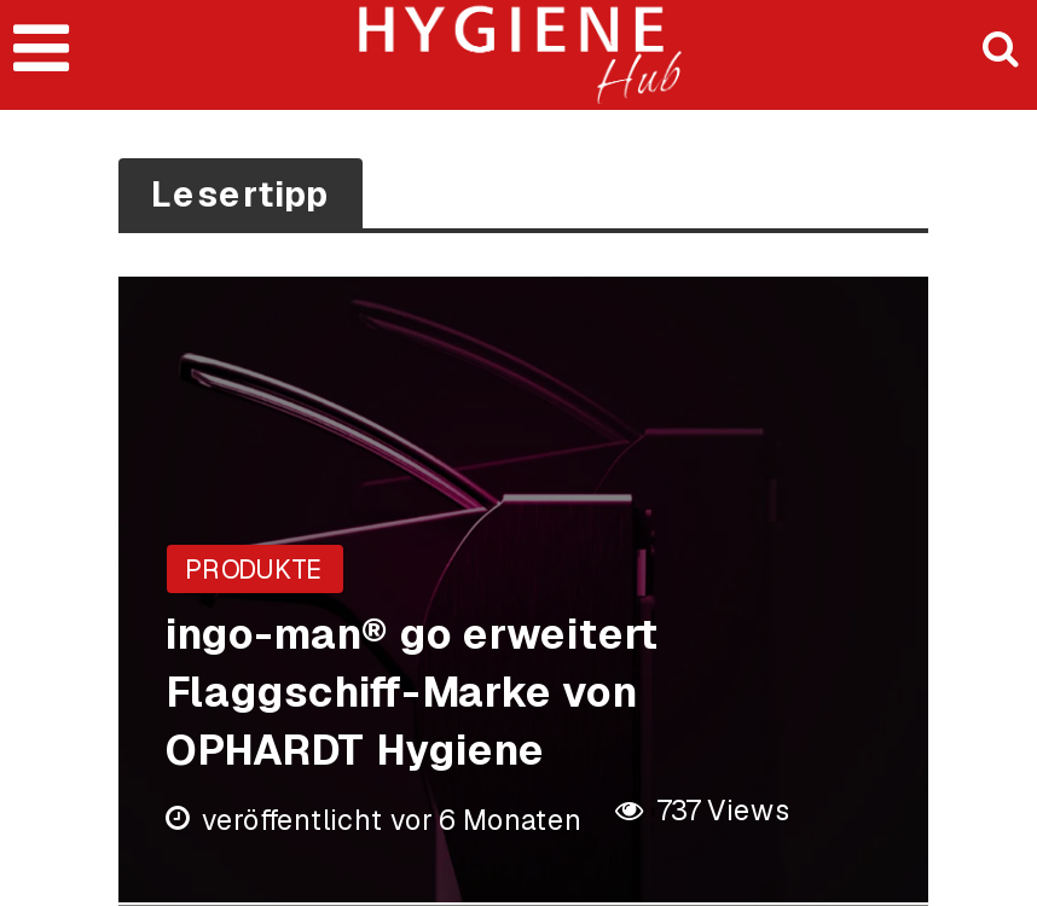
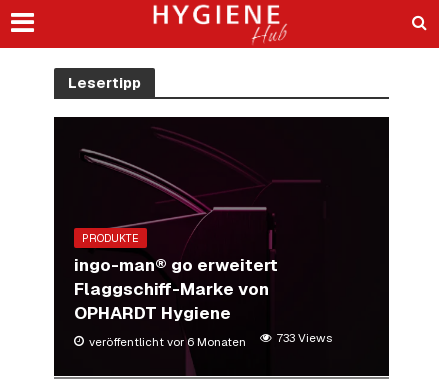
[656,791,789,827] 737 Views -> [276,330,331,345] 733 Views

